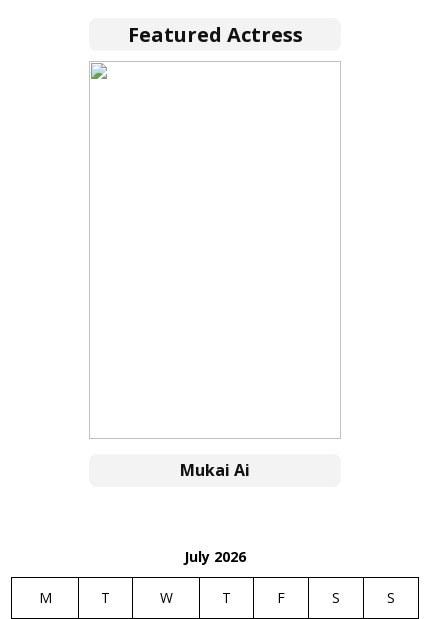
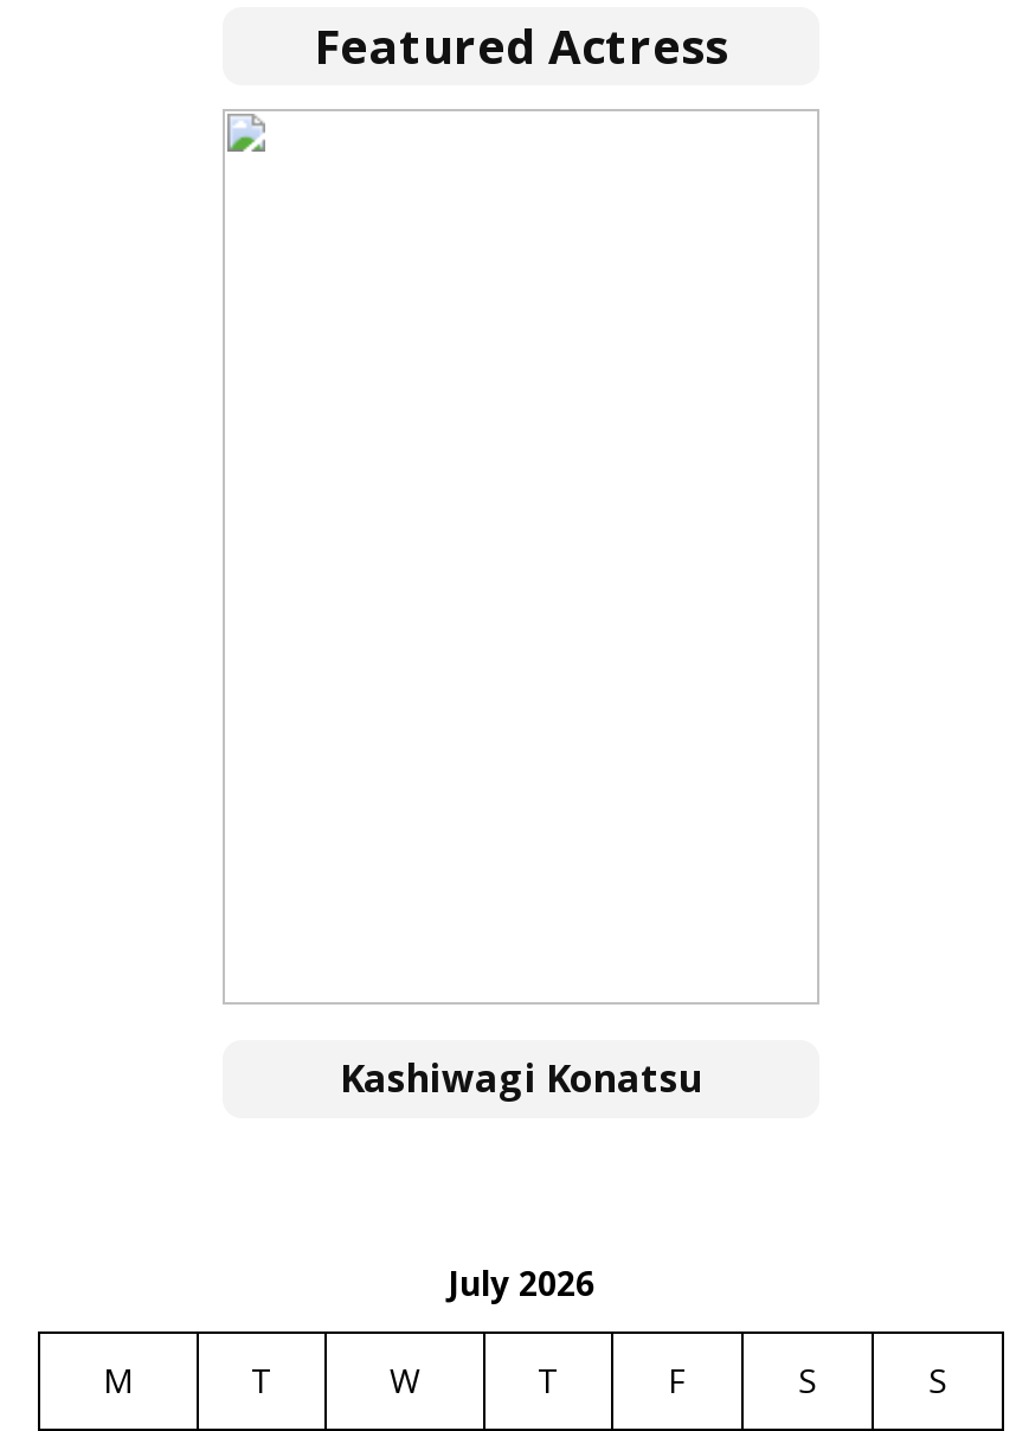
[180,459,250,481] Mukai Ai -> [340,1052,702,1104] Kashiwagi Konatsu

